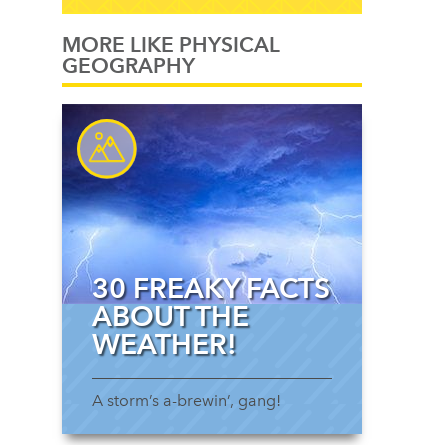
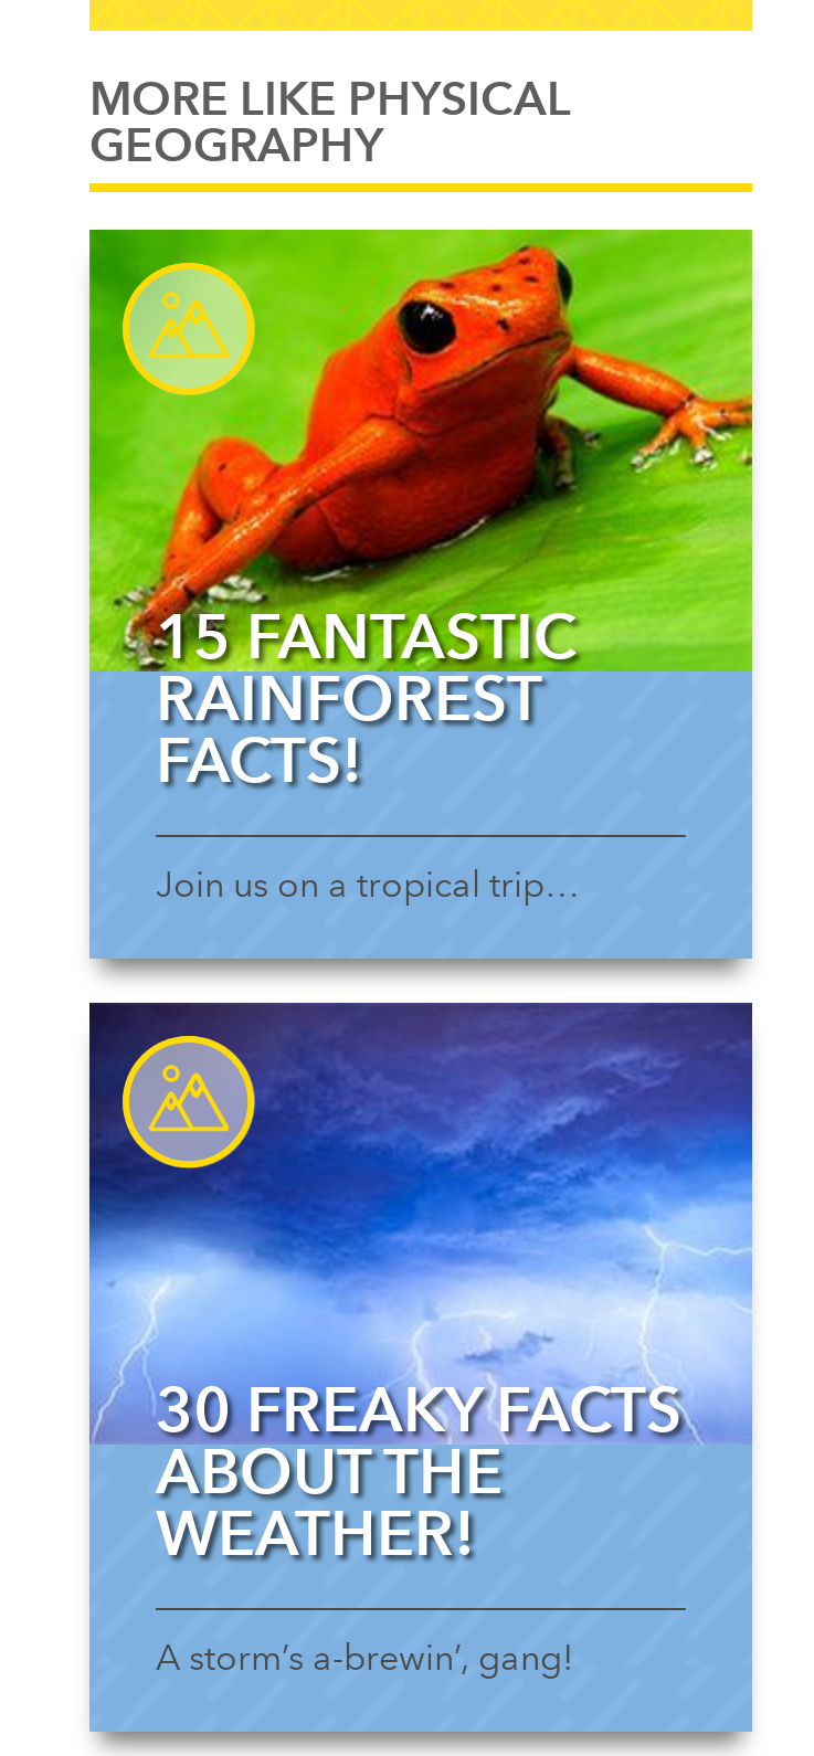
none -> [87,228,754,905] [image] | 15 FANTASTIC | RAINFOREST | FACTS! | Join us on a tropical trip…

